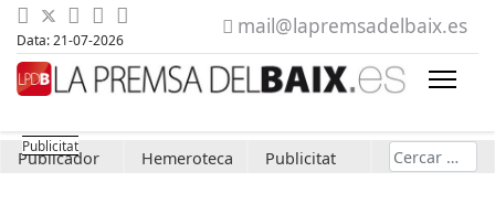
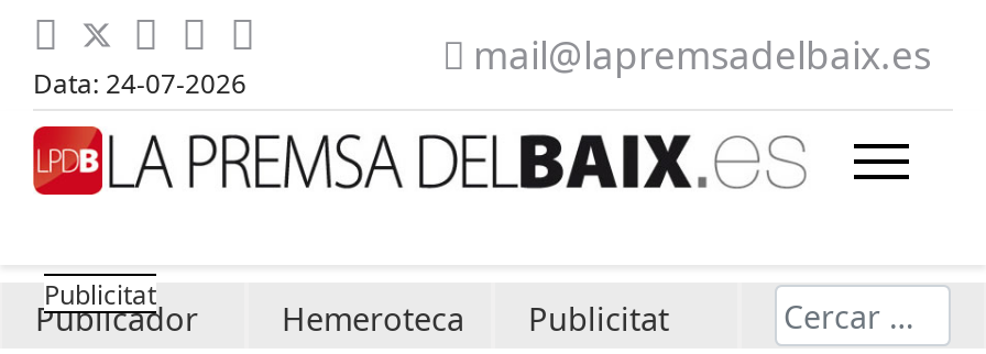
[17,31,124,50] Data: 21-07-2026 -> [33,65,246,102] Data: 24-07-2026

